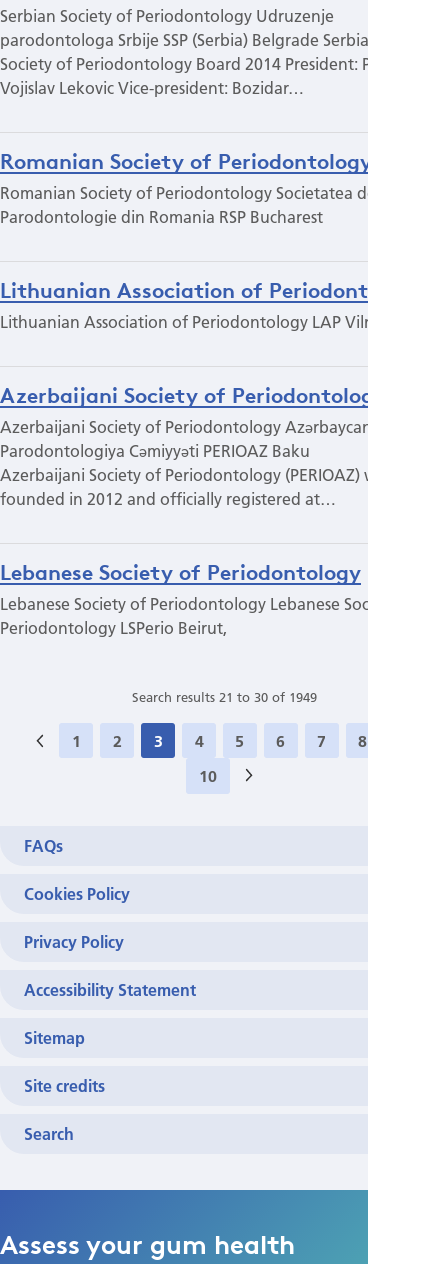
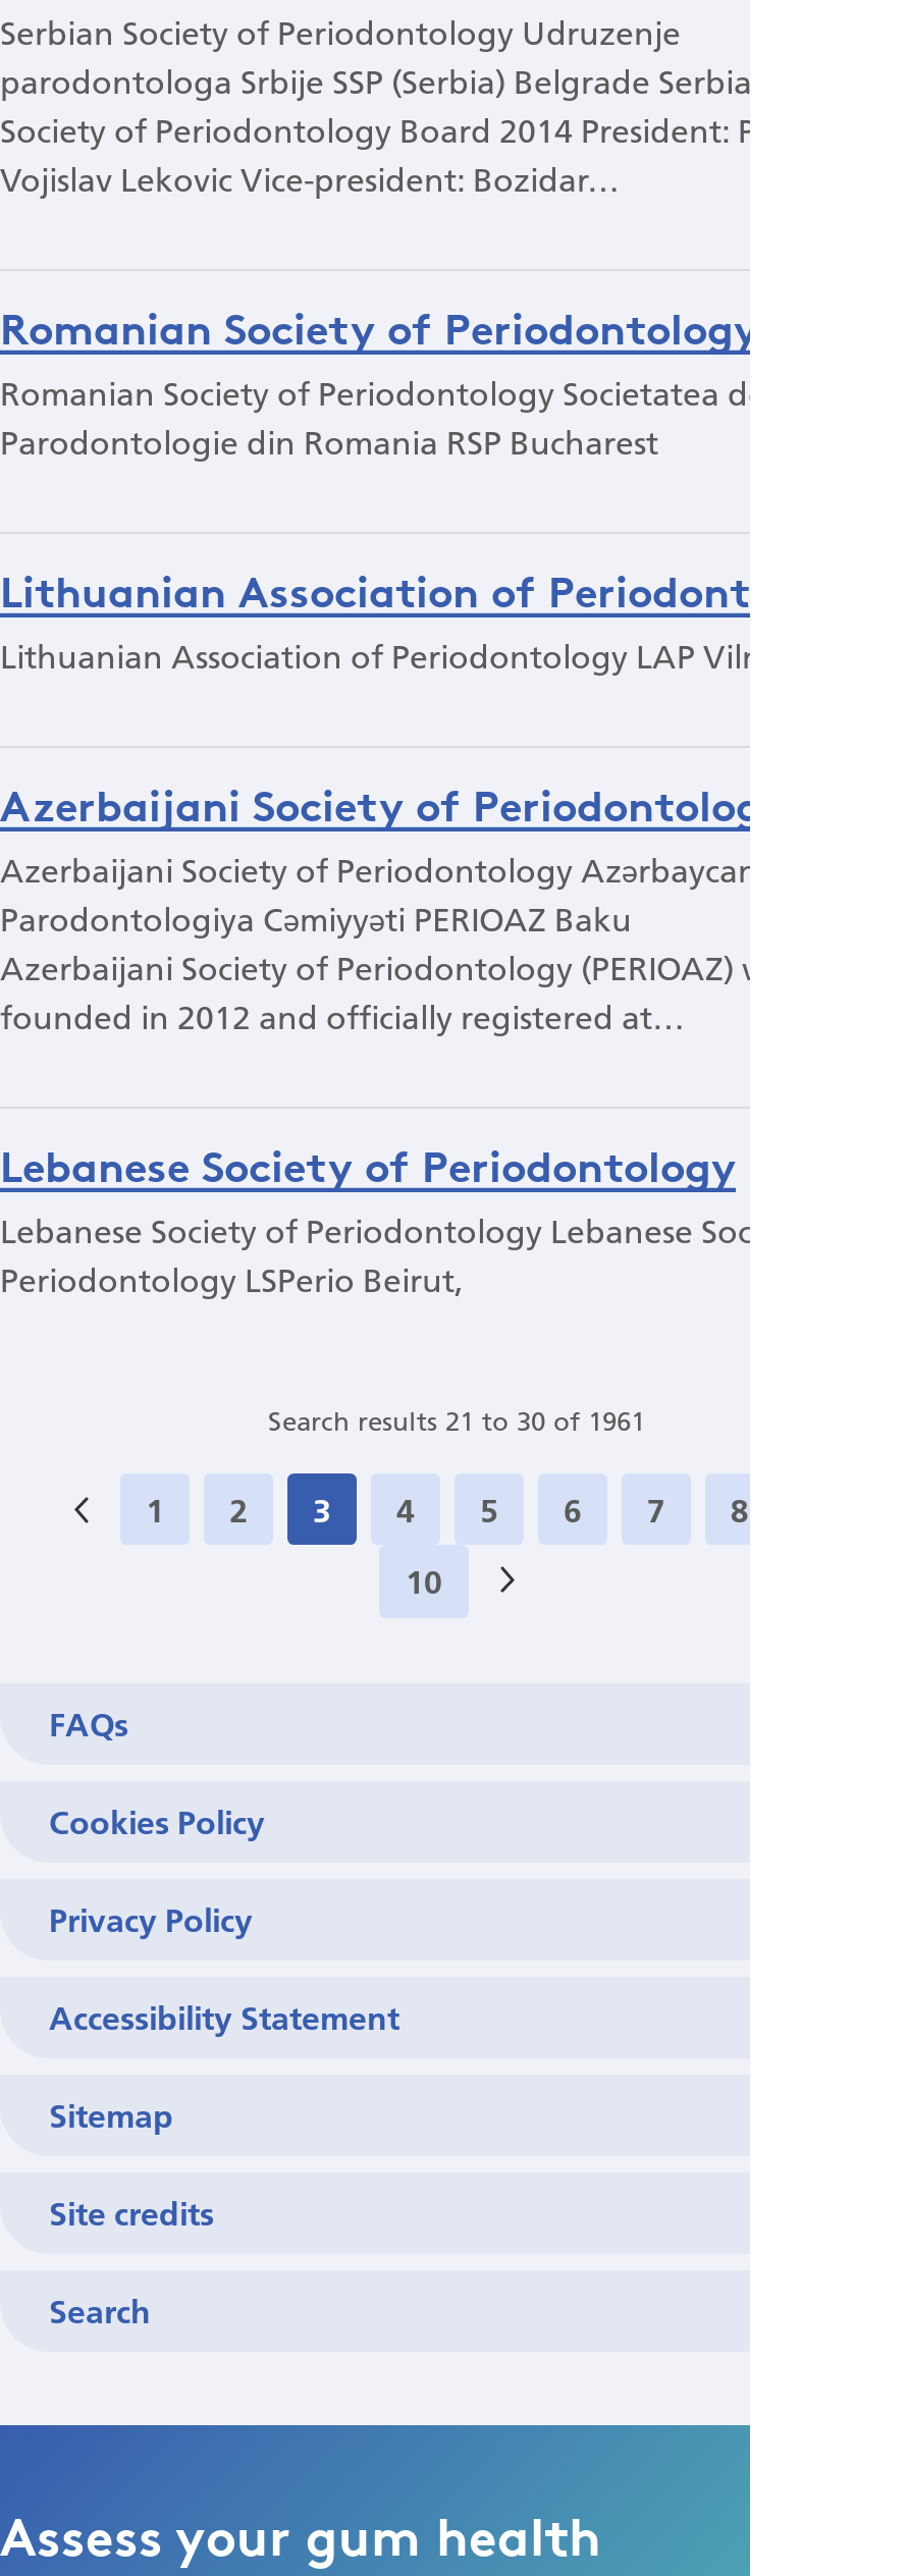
[131,689,316,705] Search results 21 to 30 of 1949 -> [268,1405,645,1437] Search results 21 to 30 of 1961

